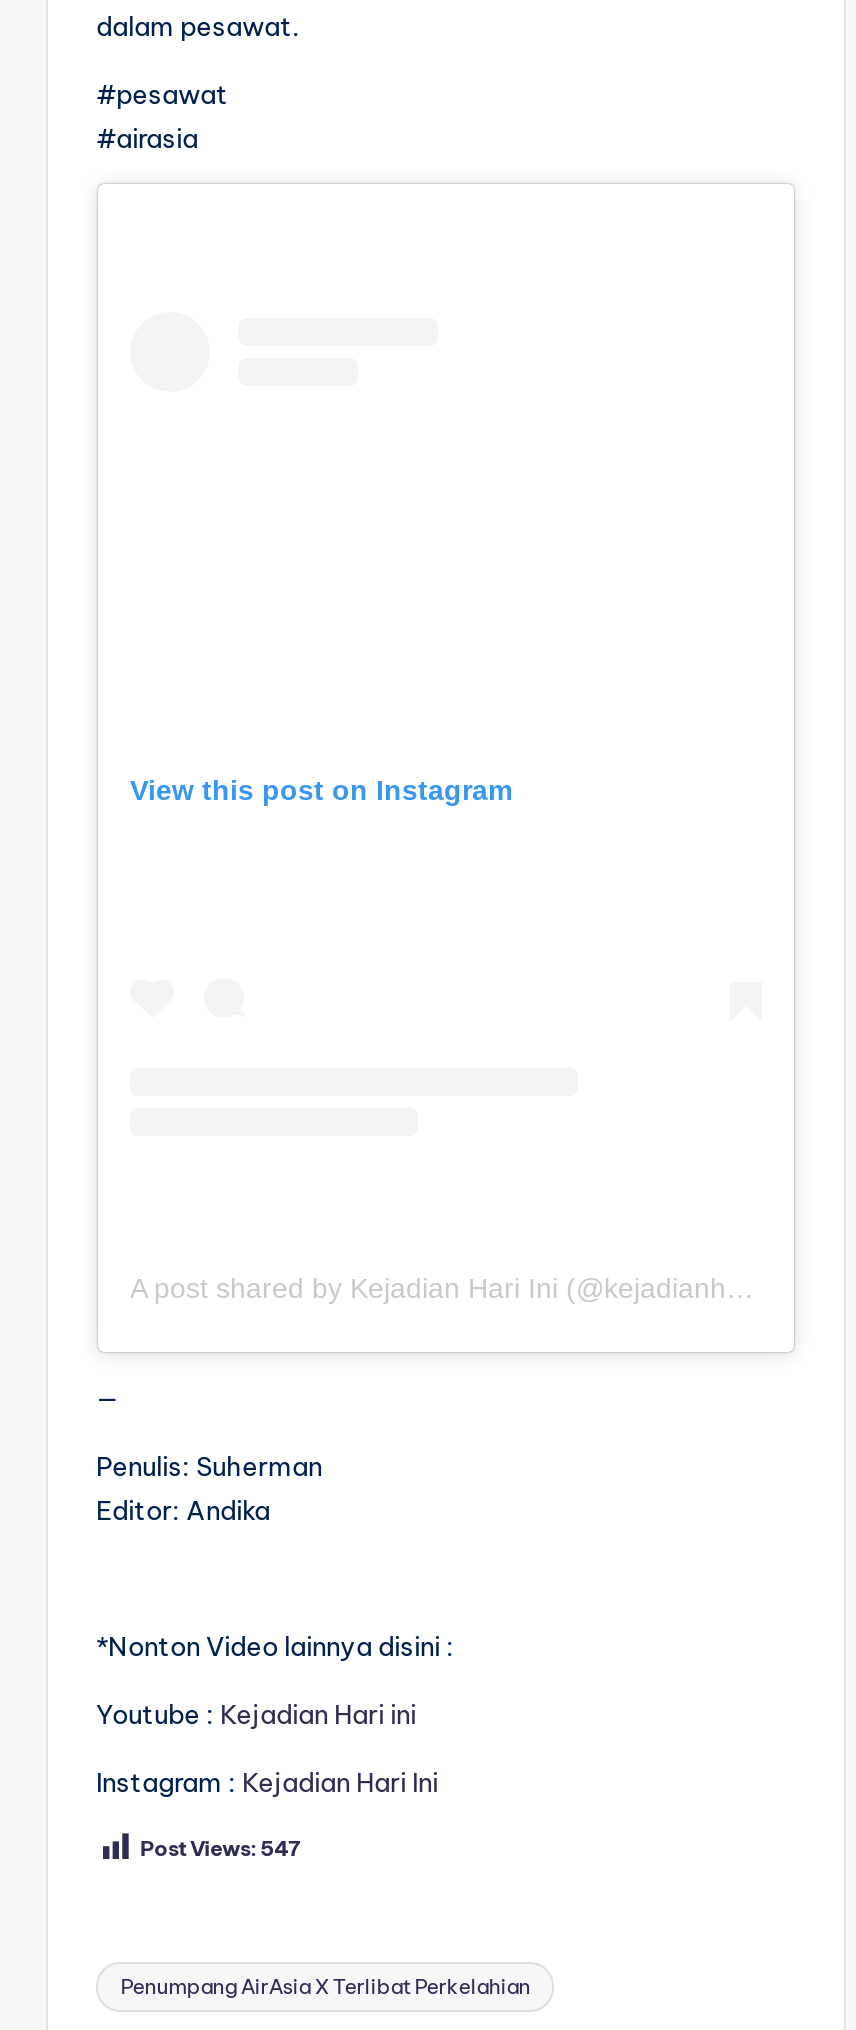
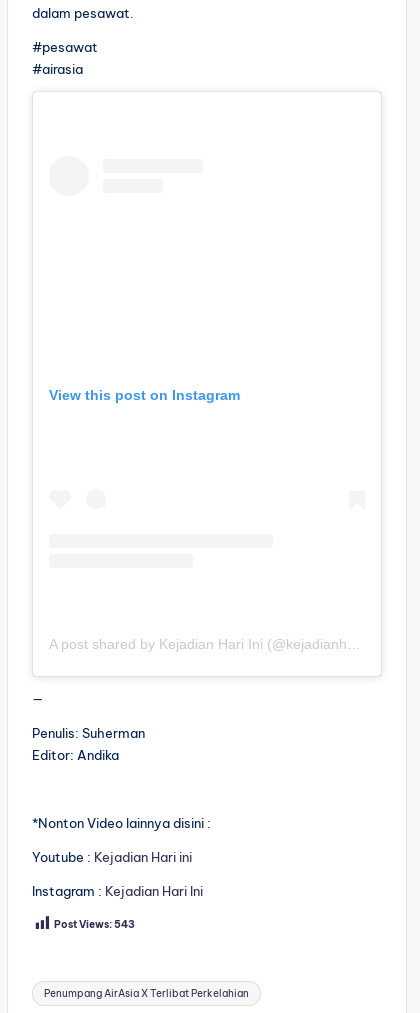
[140,1835,300,1861] Post Views: 547 -> [54,918,135,931] Post Views: 543

